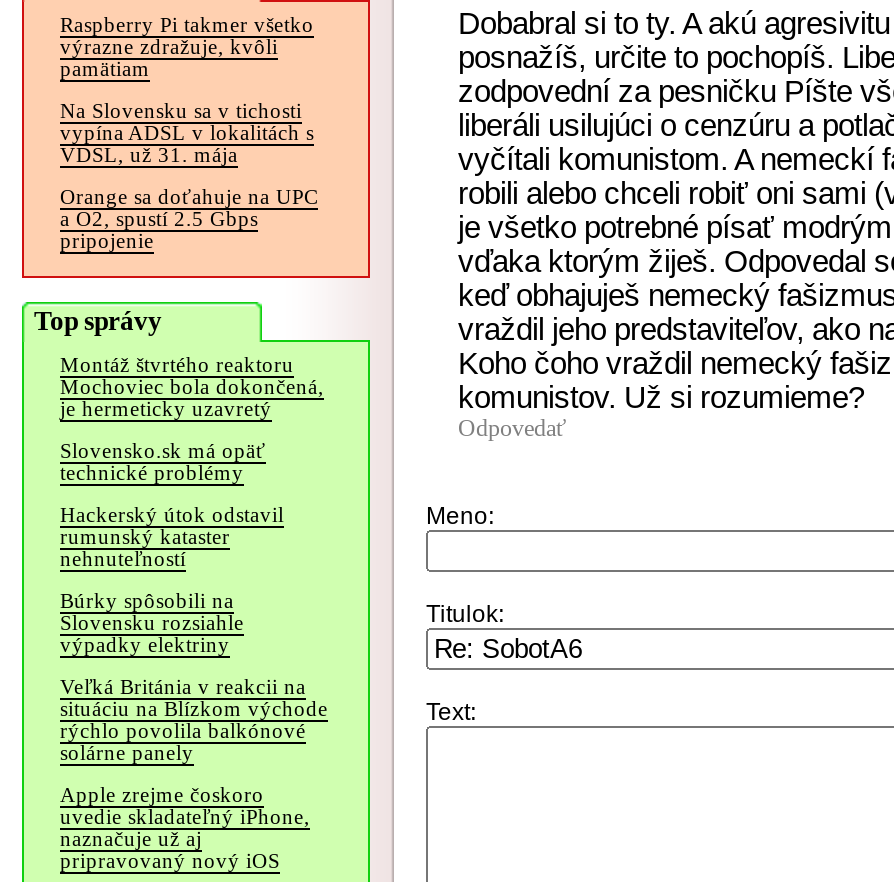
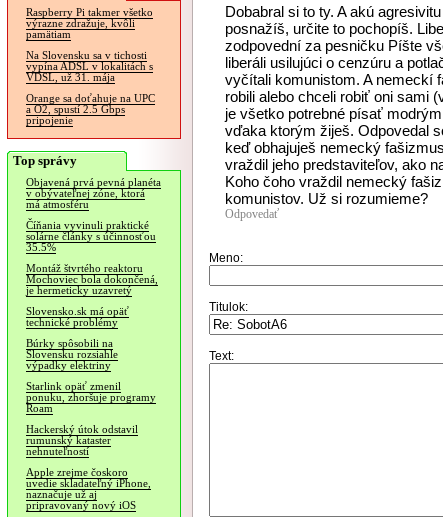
none -> [26,177,161,253] Objavená prvá pevná planéta | v obývateľnej zóne, ktorá | má atmosféru | Číňania vyvinuli praktické | solárne články s účinnosťou | 35.5%
moved [60,504,284,570] -> [26,424,138,457]: Hackerský útok odstavil | rumunský kataster | nehnuteľností
[60,676,328,764] Veľká Británia v reakcii na | situáciu na Blízkom východe | rýchlo povolila balkónové | solárne panely -> [26,381,156,414] Starlink opäť zmenil | ponuku, zhoršuje programy | Roam

